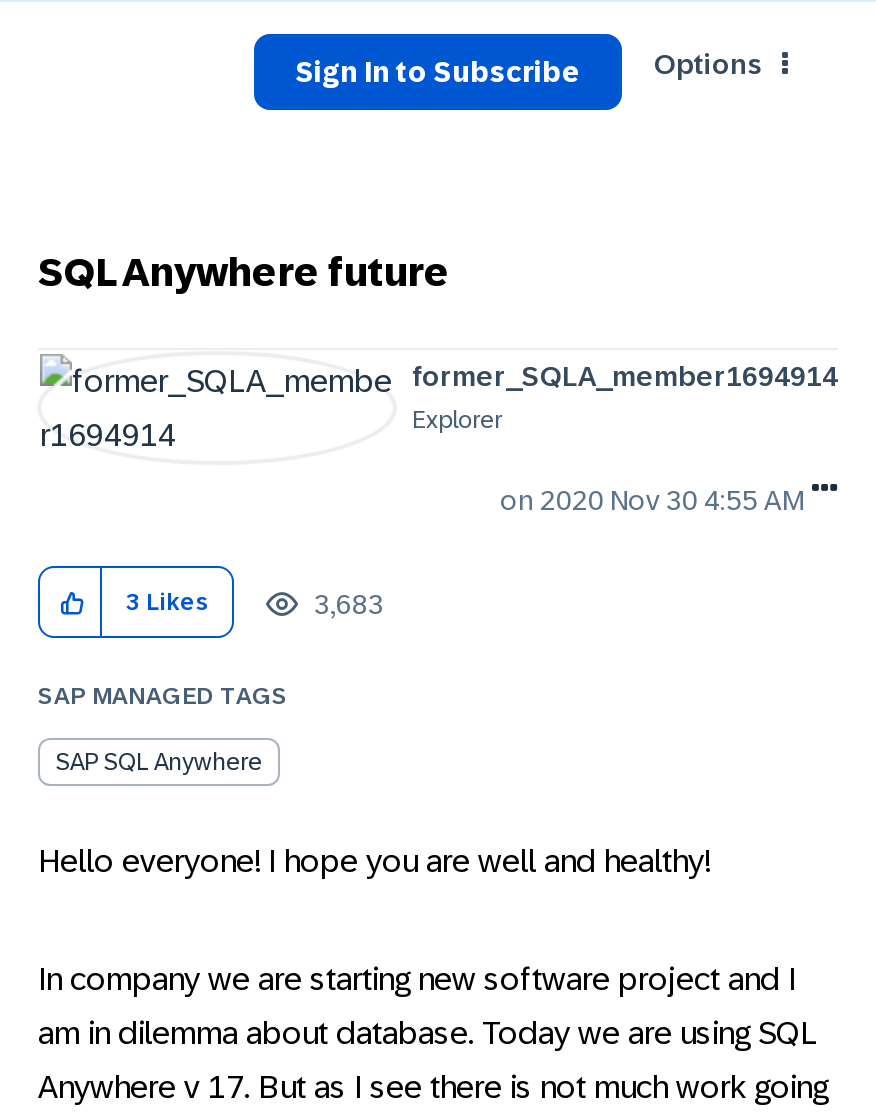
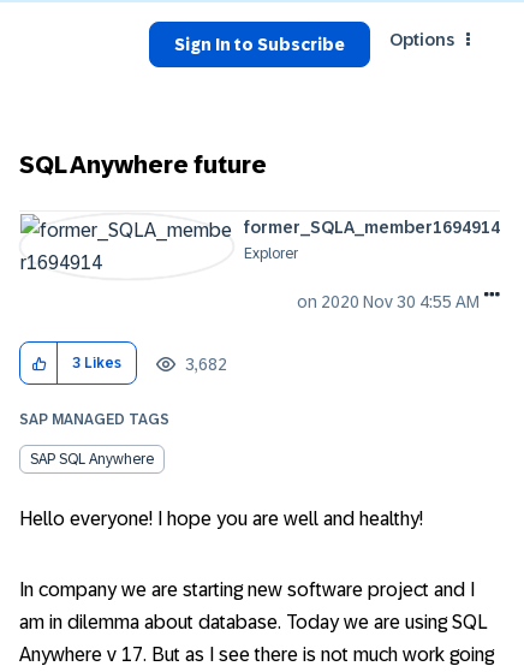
[314,588,384,620] 3,683 -> [185,355,227,374] 3,682

